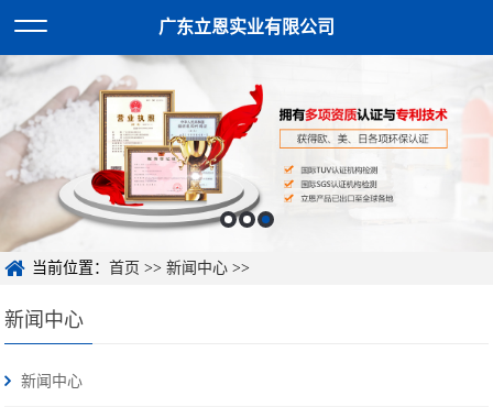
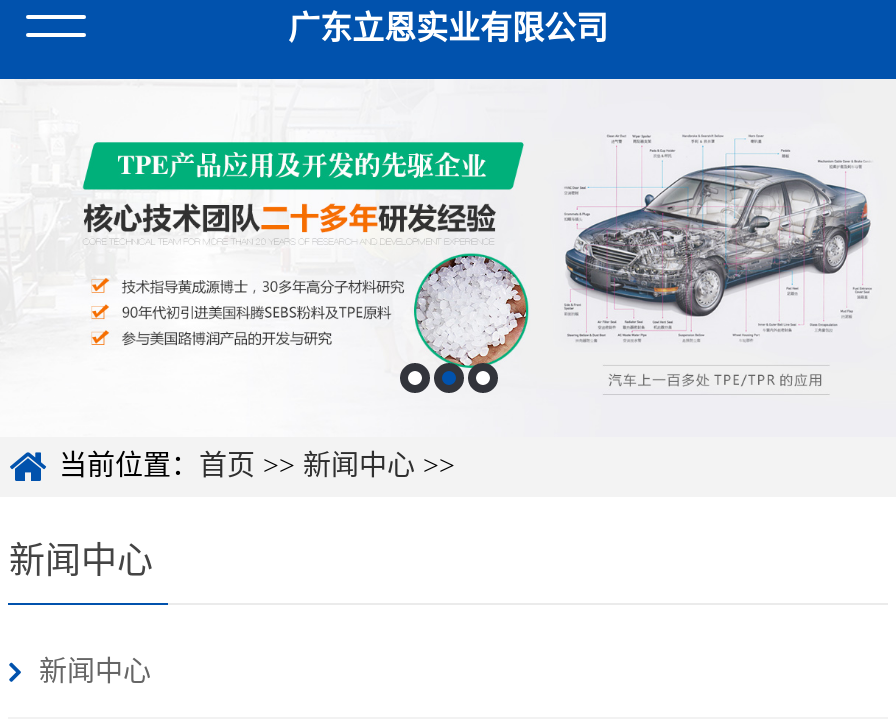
[3,55,479,252] [image] -> [6,79,872,435] [image]

